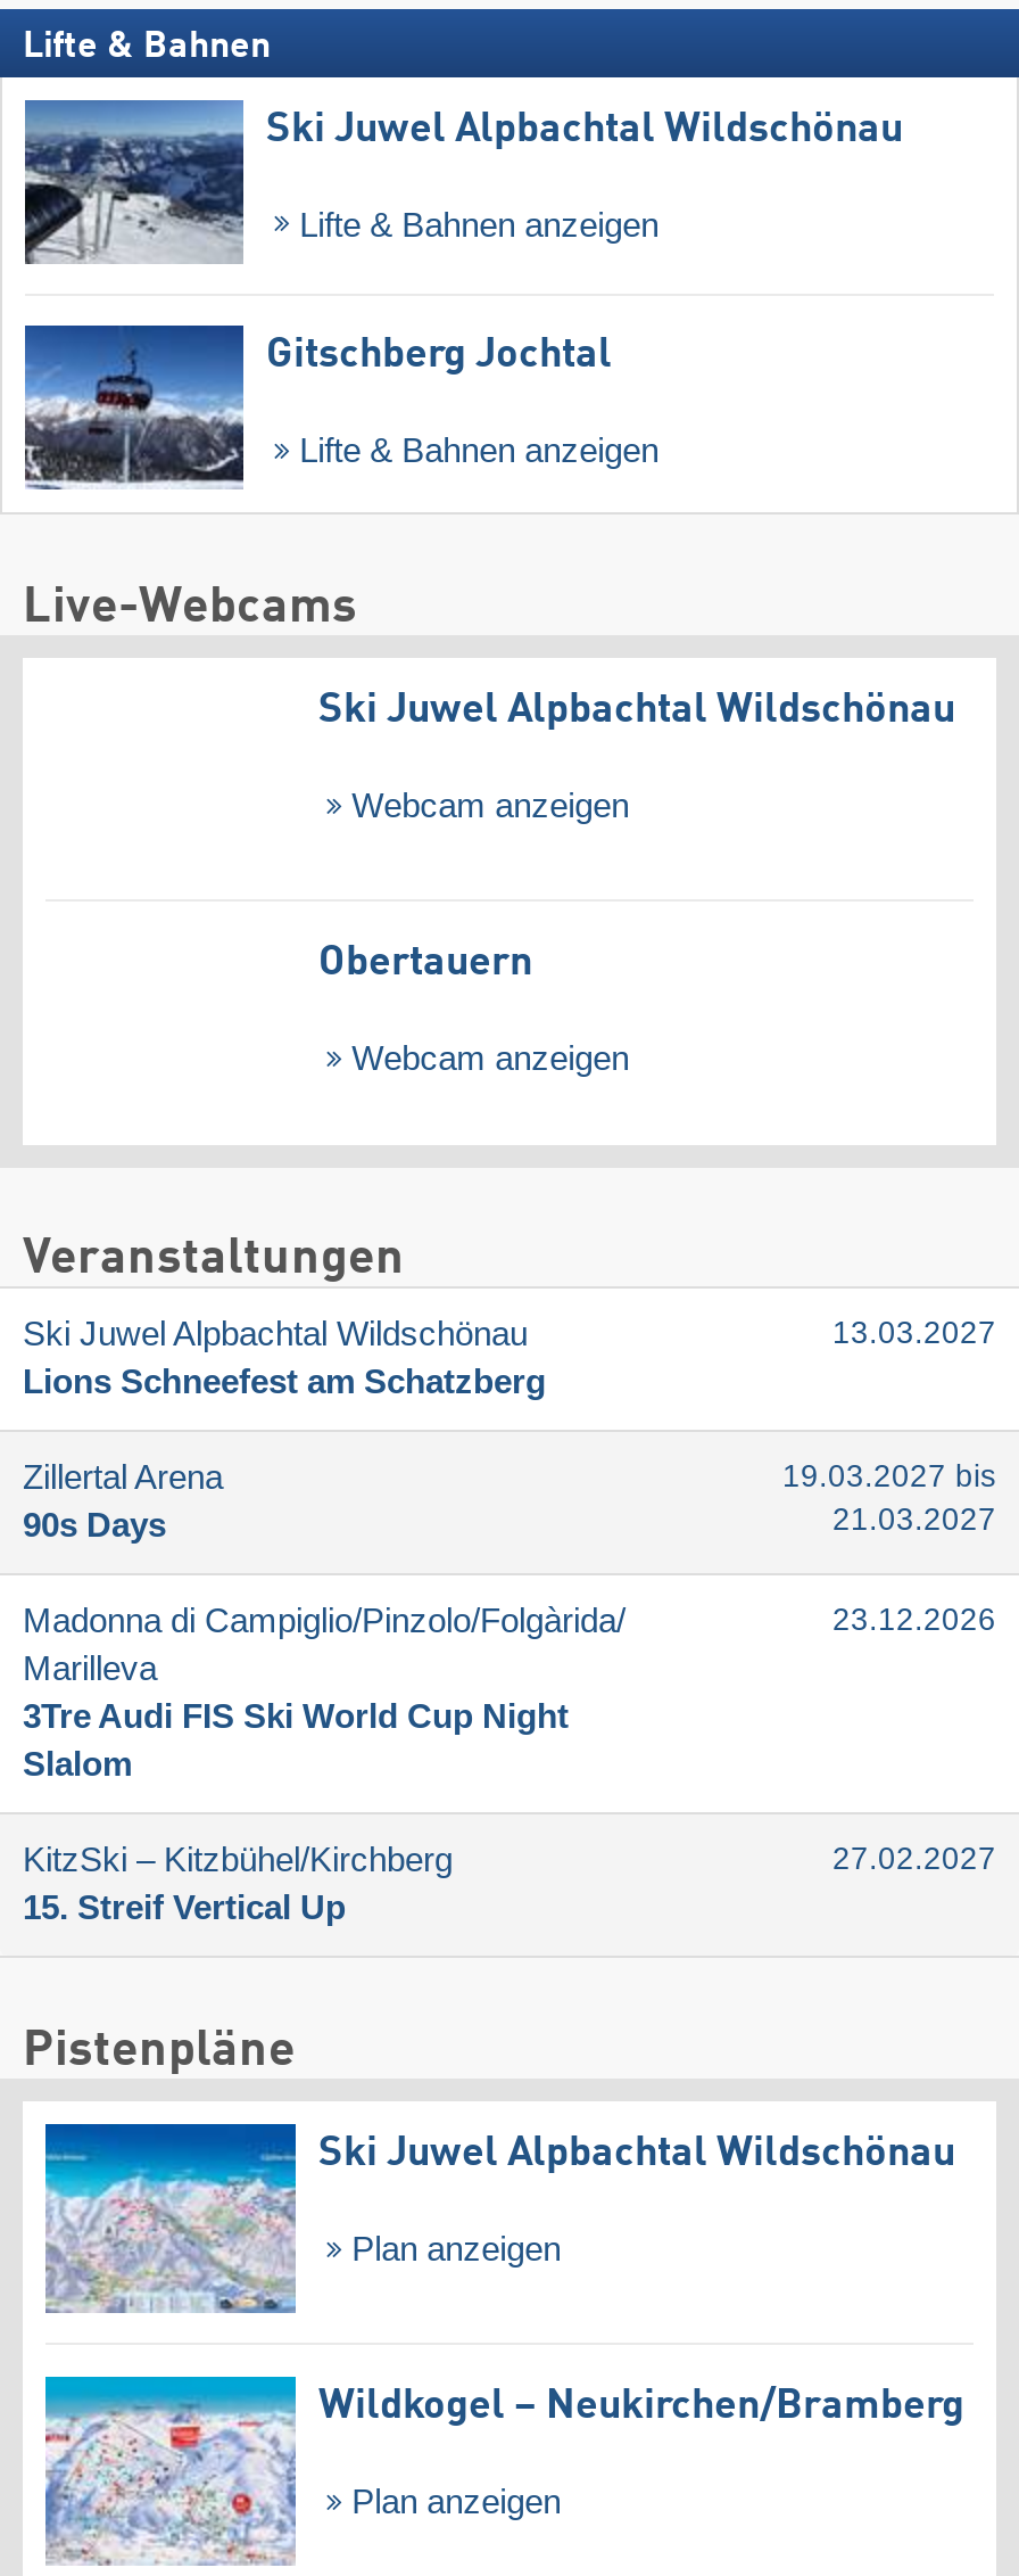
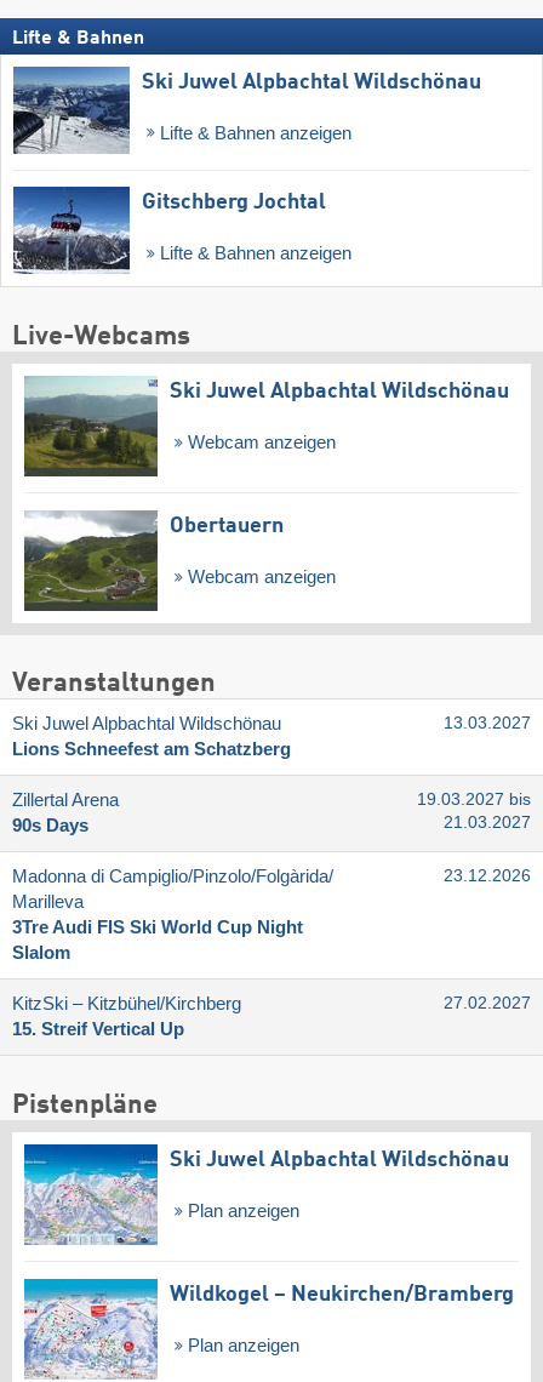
none -> [23,376,159,478] [image]
none -> [23,509,159,612] [image]

